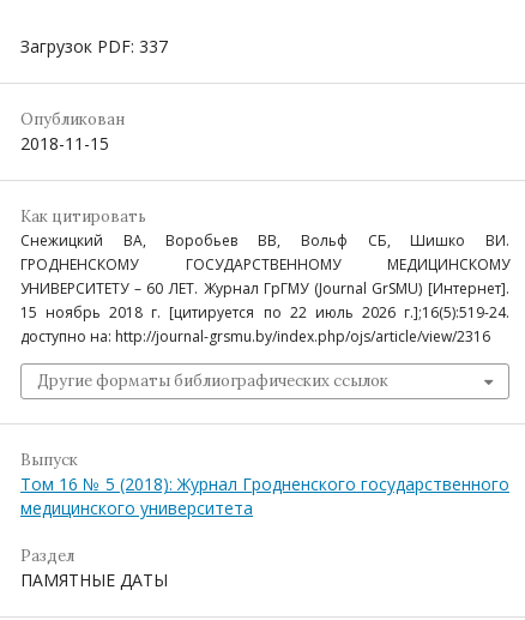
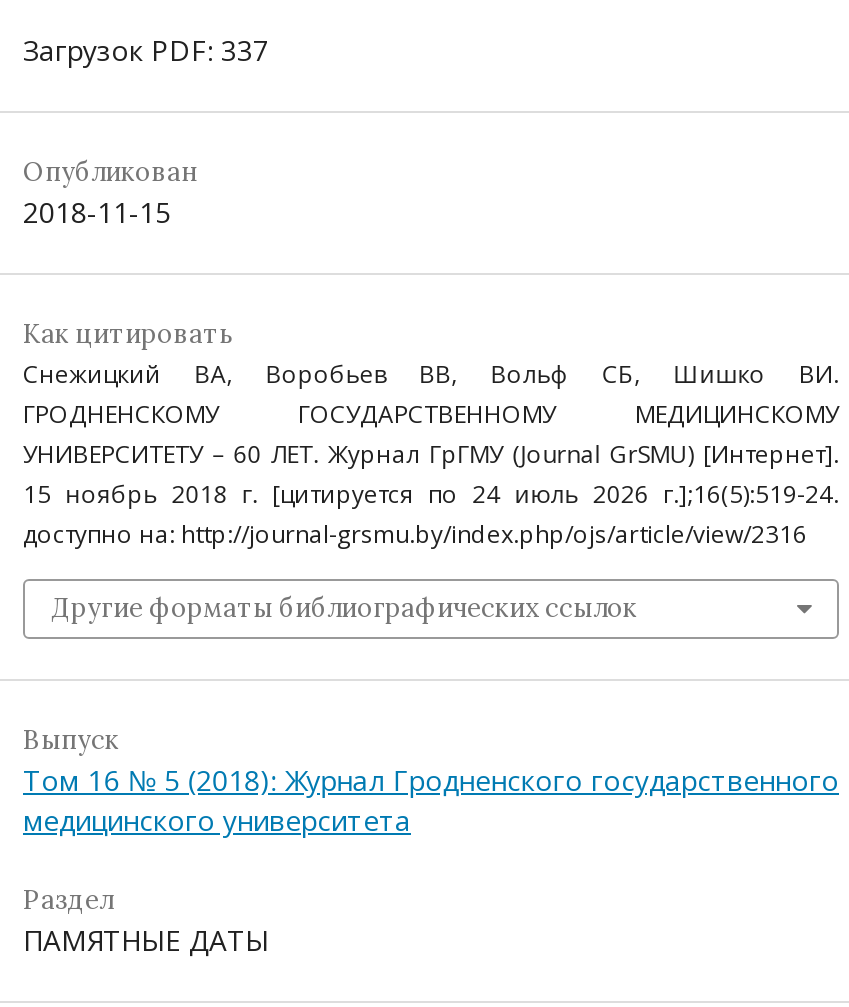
[20,302,509,322] 15 ноябрь 2018 г. [цитируется по 22 июль 2026 г.];16(5):519-24. -> [23,477,839,511] 15 ноябрь 2018 г. [цитируется по 24 июль 2026 г.];16(5):519-24.

